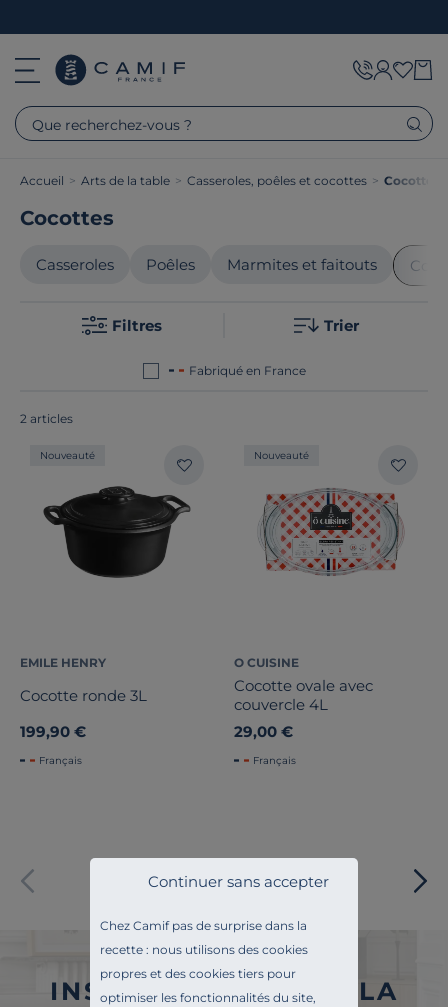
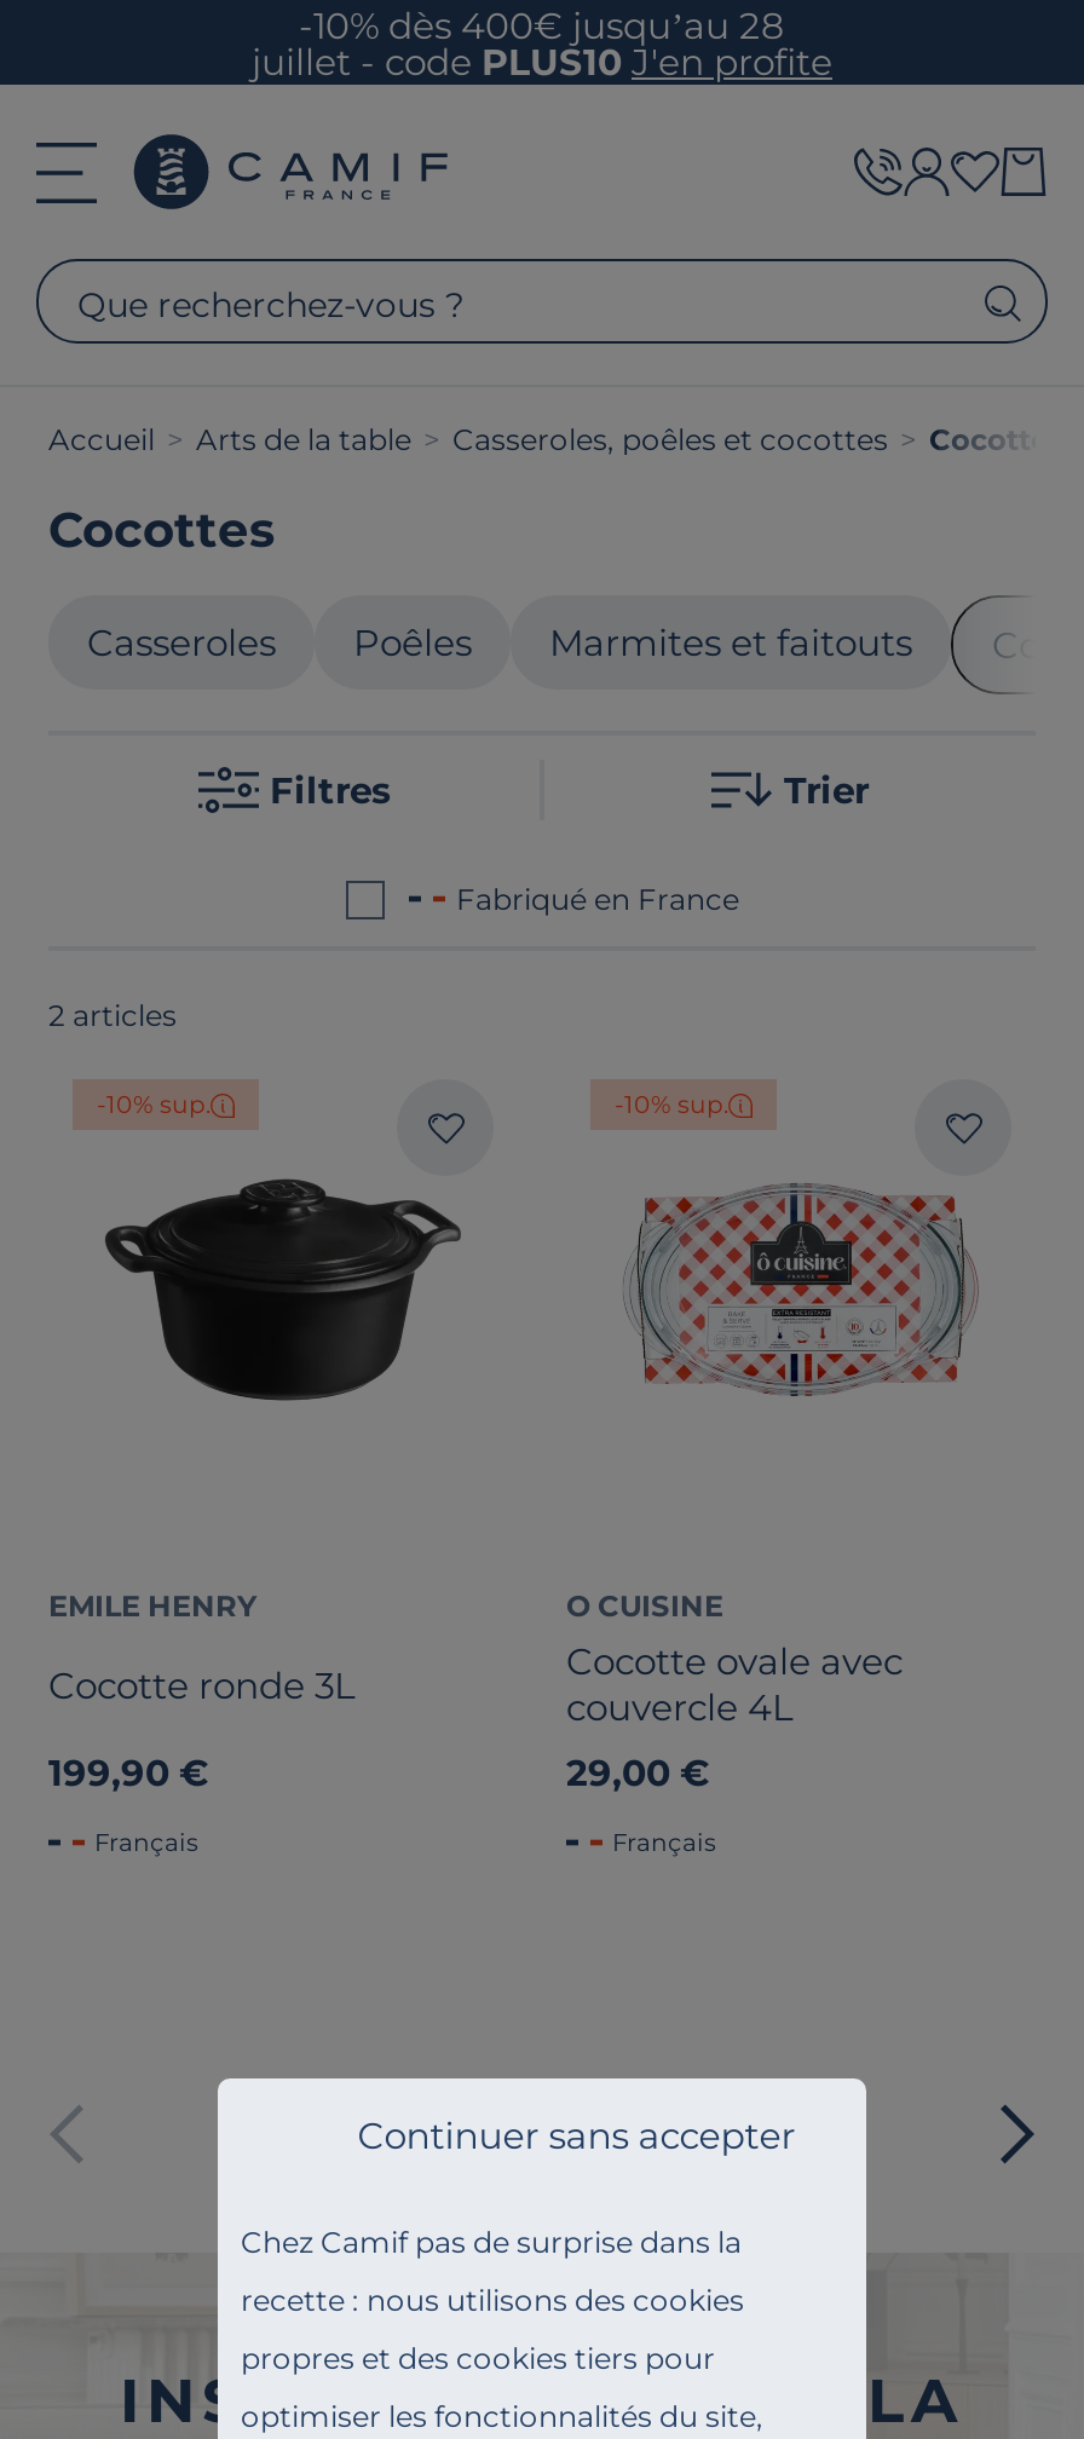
none -> [252,1,832,83] -10% dès 400€ jusqu’au 28 | juillet - codePLUS10 J'en profite
[40,449,95,462] Nouveauté -> [97,1089,211,1120] -10% sup.
[254,449,309,462] Nouveauté -> [615,1089,728,1120] -10% sup.

